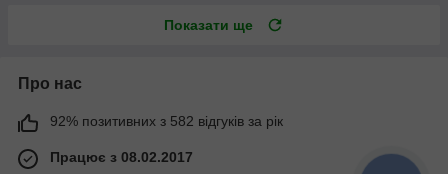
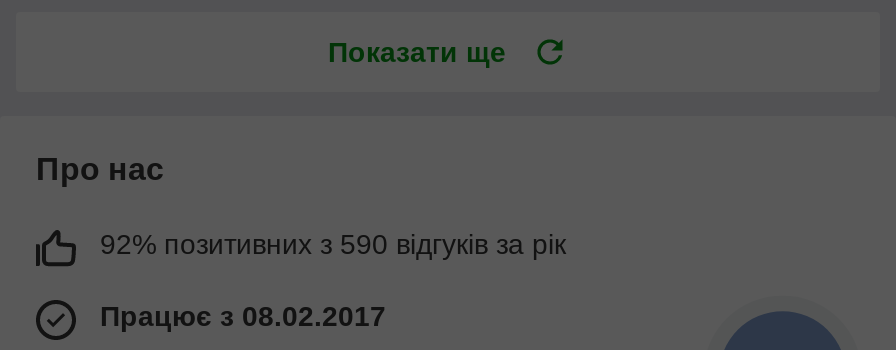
[50,113,283,129] 92% позитивних з 582 відгуків за рік -> [100,228,566,260] 92% позитивних з 590 відгуків за рік

